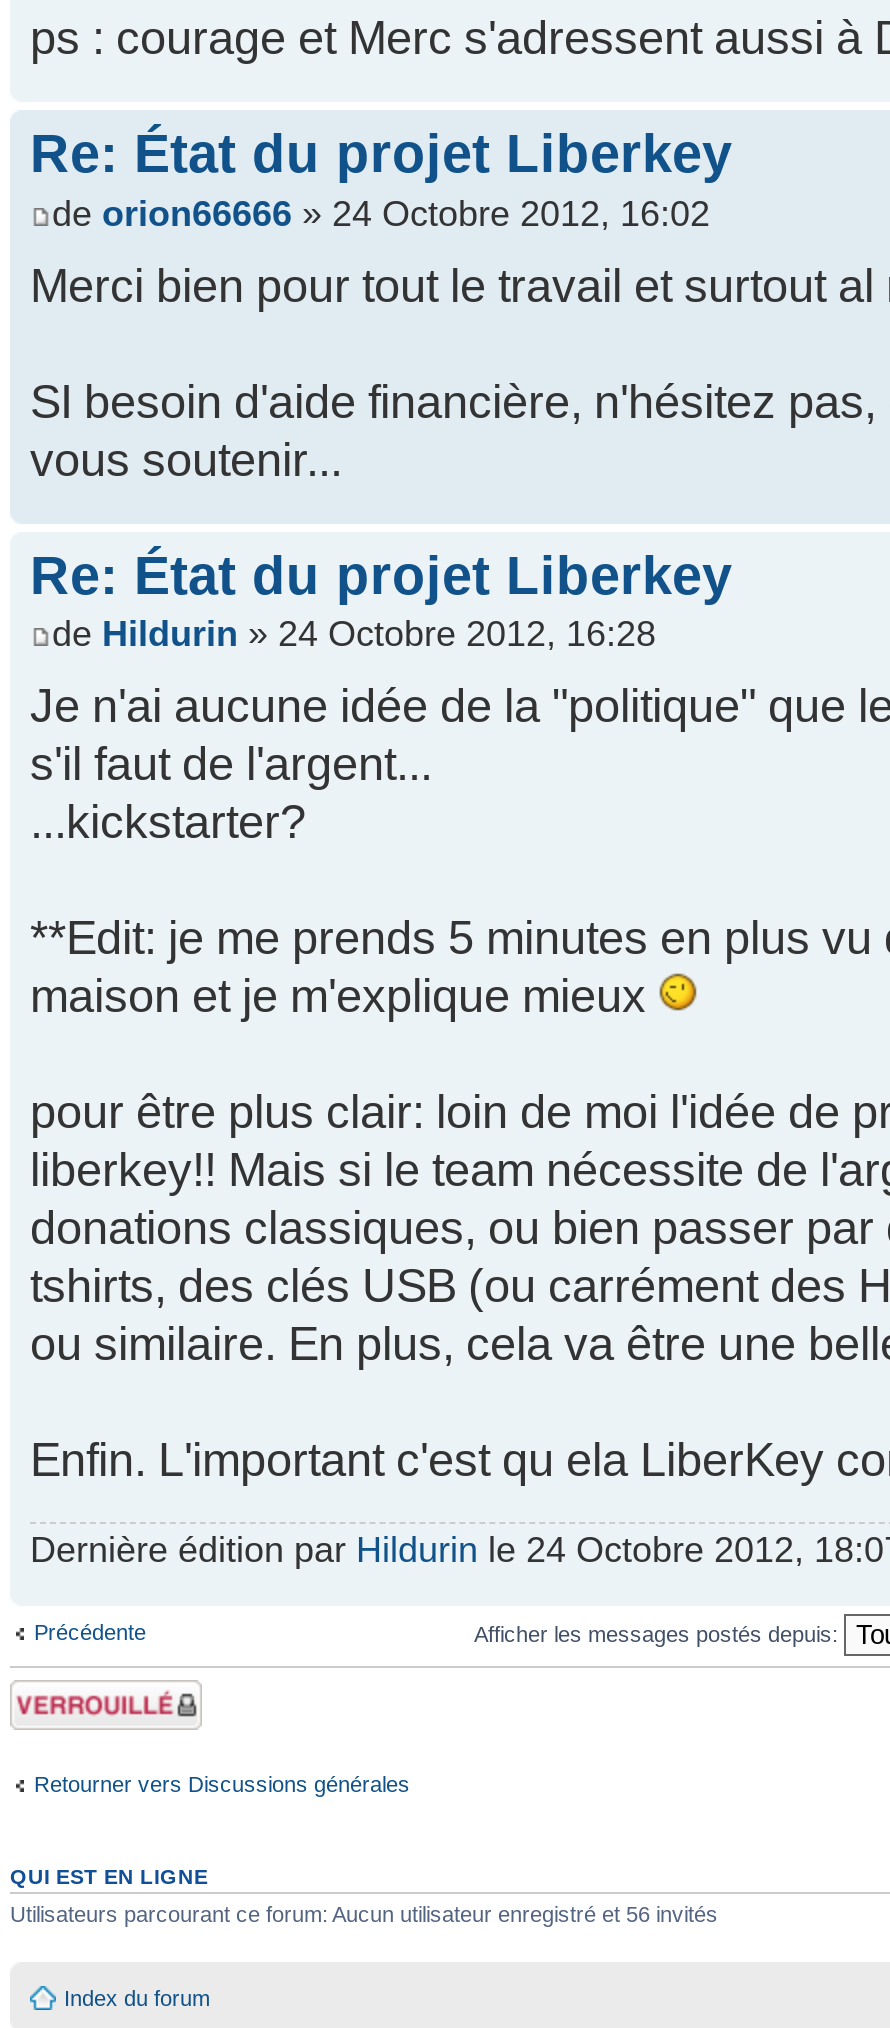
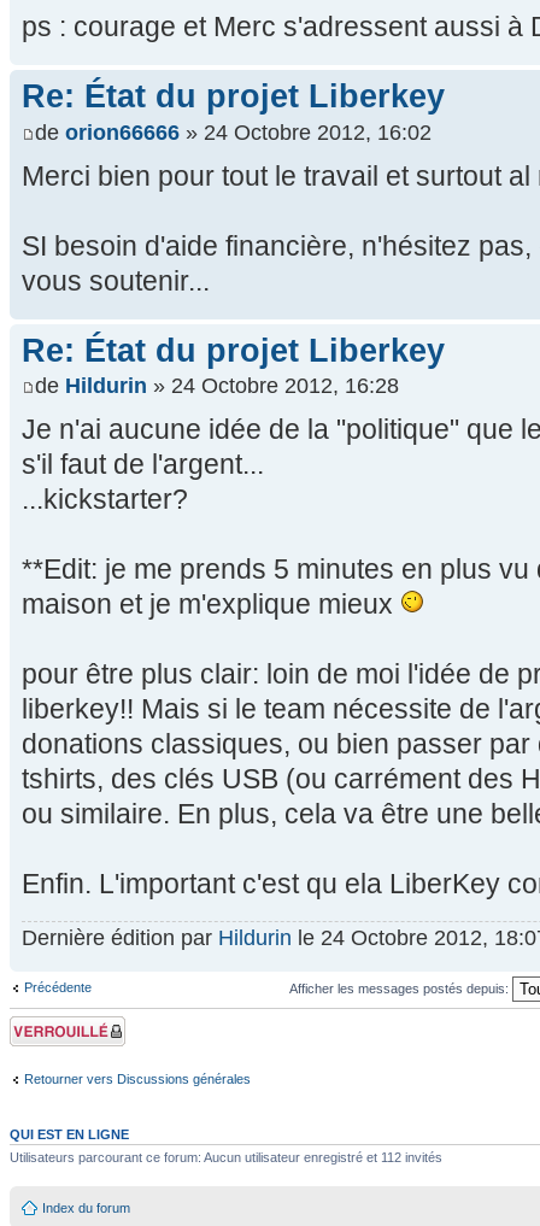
[10,1903,718,1927] Utilisateurs parcourant ce forum: Aucun utilisateur enregistré et 56 invités -> [10,1150,442,1165] Utilisateurs parcourant ce forum: Aucun utilisateur enregistré et 112 invités

